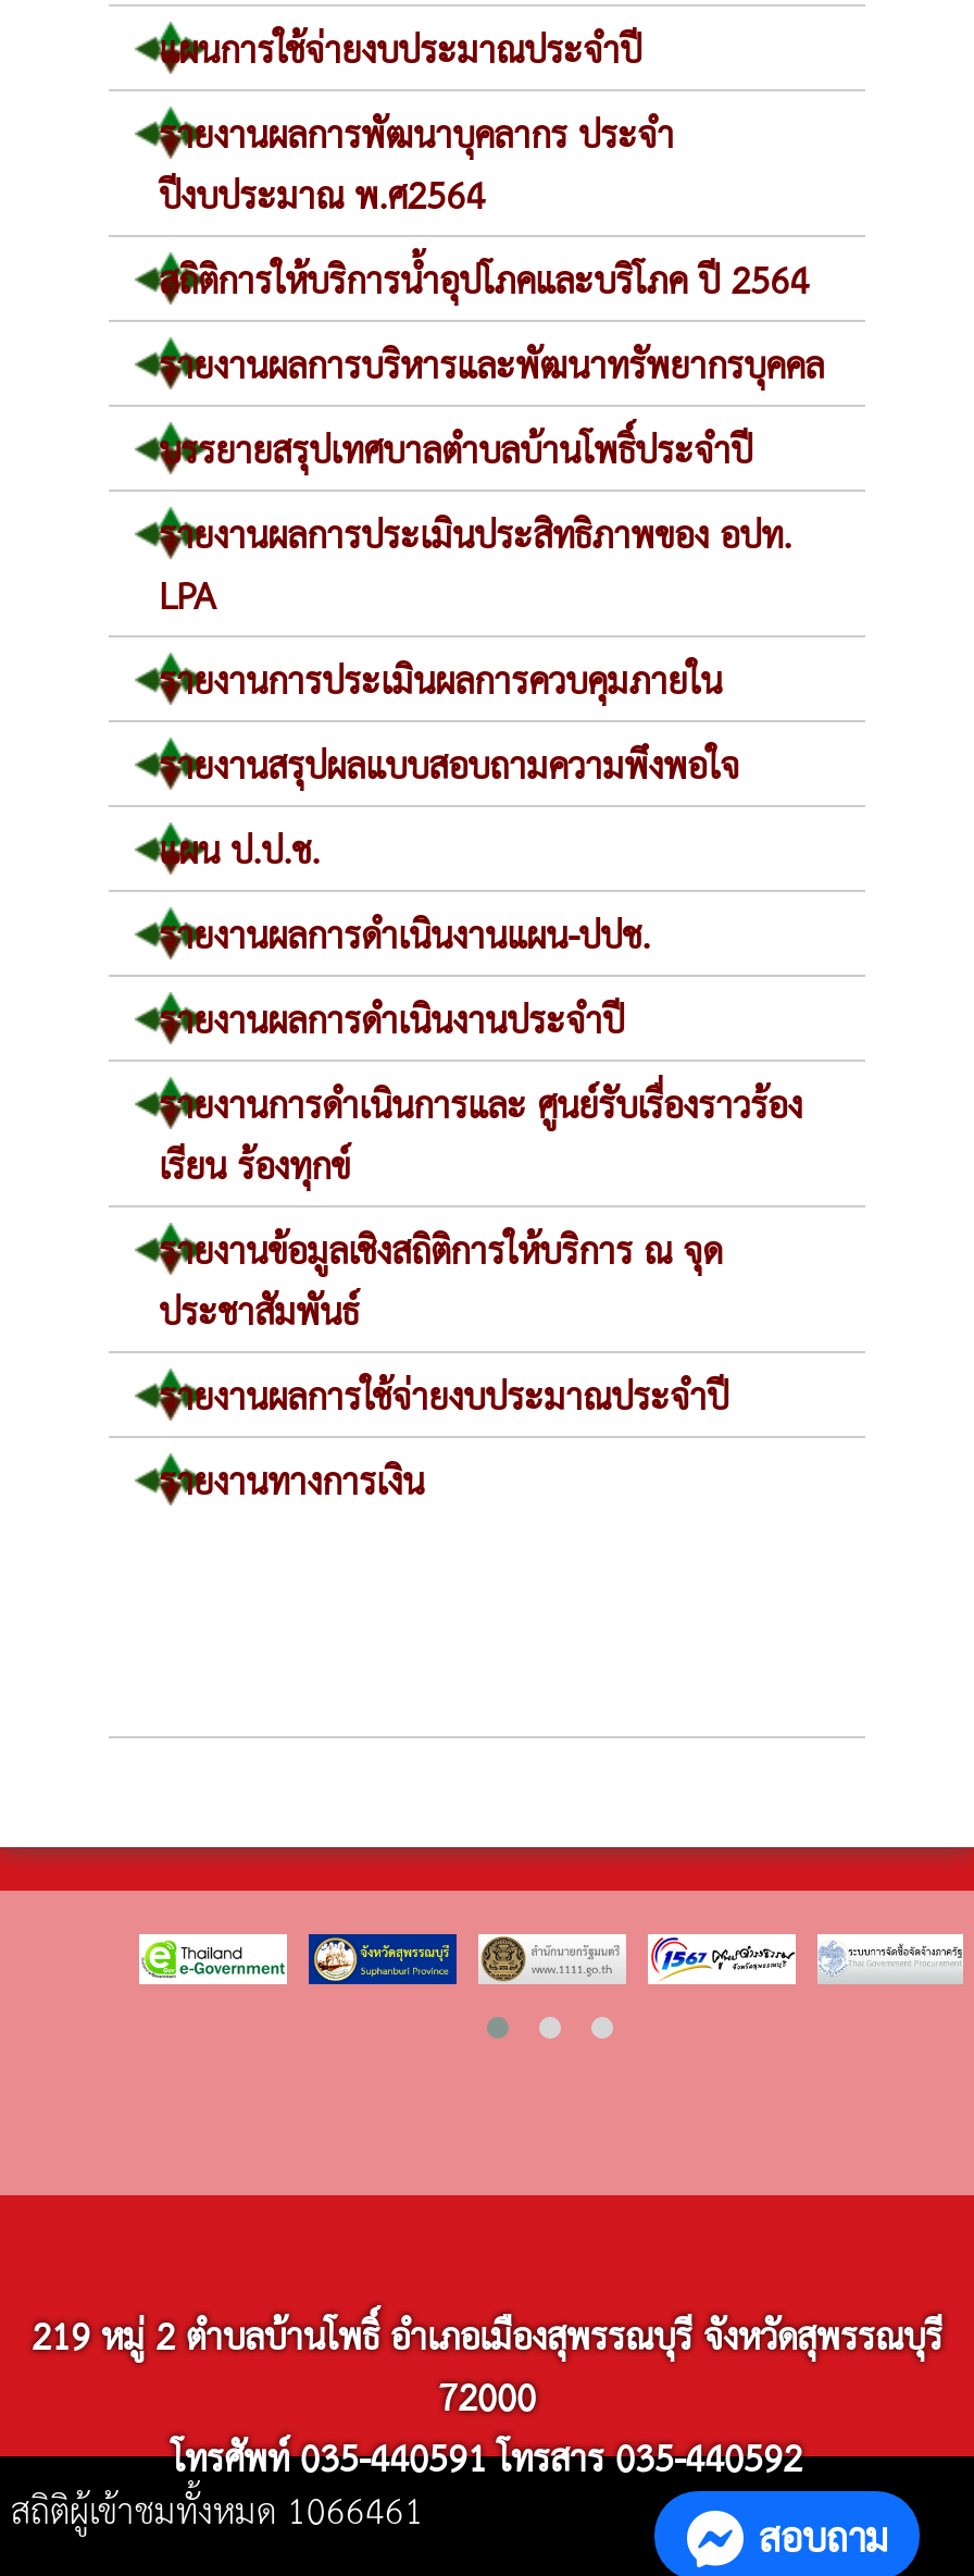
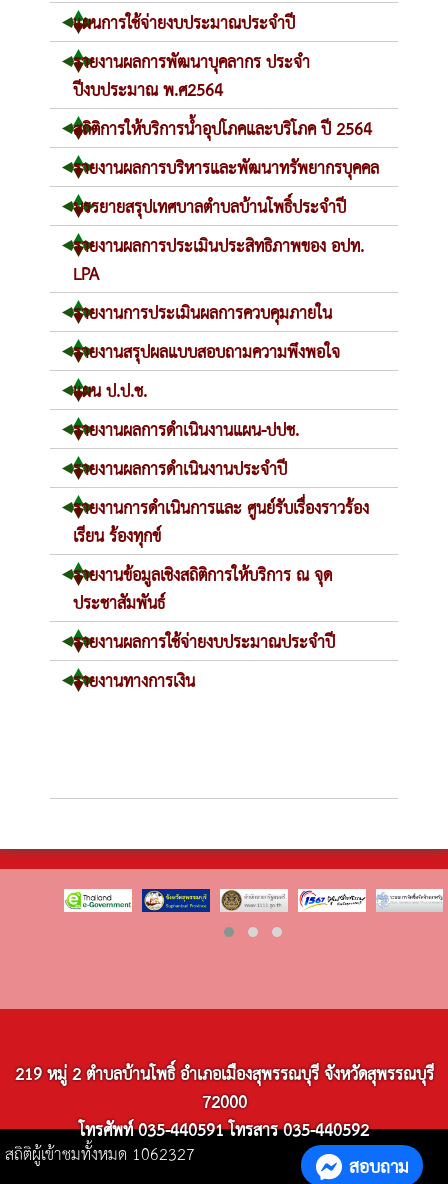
[11,2478,424,2537] สถิติผู้เข้าชมทั้งหมด 1066461 -> [5,1139,195,1166] สถิติผู้เข้าชมทั้งหมด 1062327

